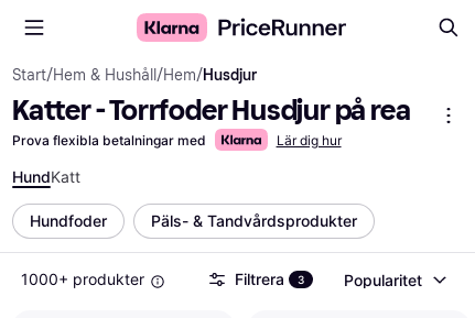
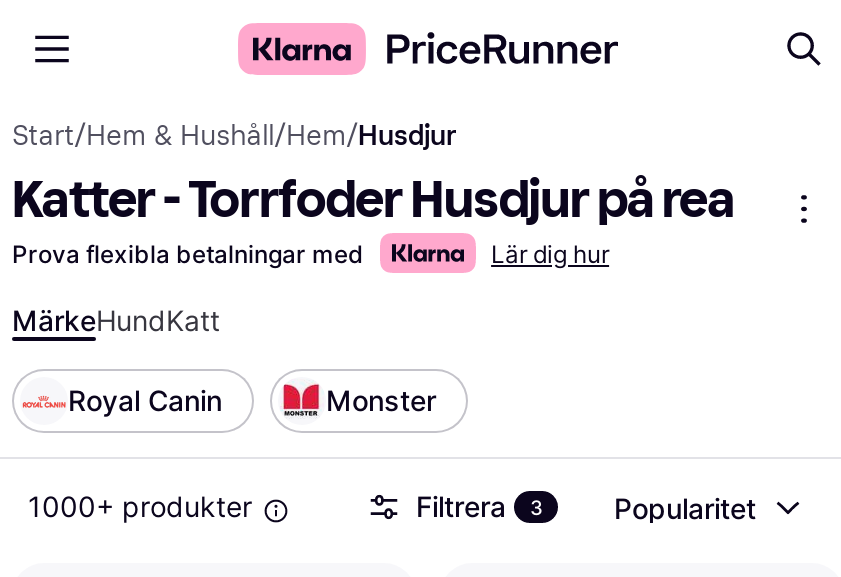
[12,167,80,186] HundKatt -> [12,303,220,337] MärkeHundKatt
[30,211,357,230] Hundfoder | Päls- & Tandvårdsprodukter -> [68,383,436,417] Royal Canin | Monster

